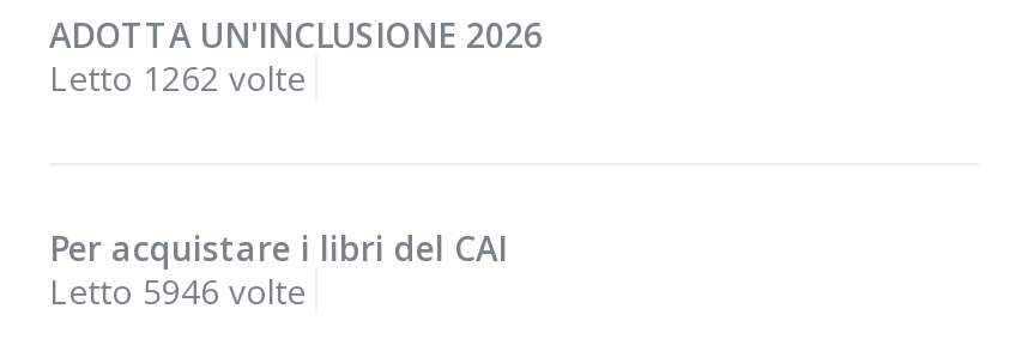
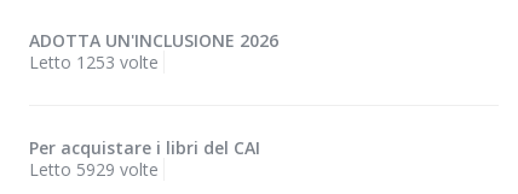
[49,55,306,101] Letto 1262 volte -> [29,51,159,74] Letto 1253 volte
[49,268,306,314] Letto 5946 volte -> [29,158,159,181] Letto 5929 volte

